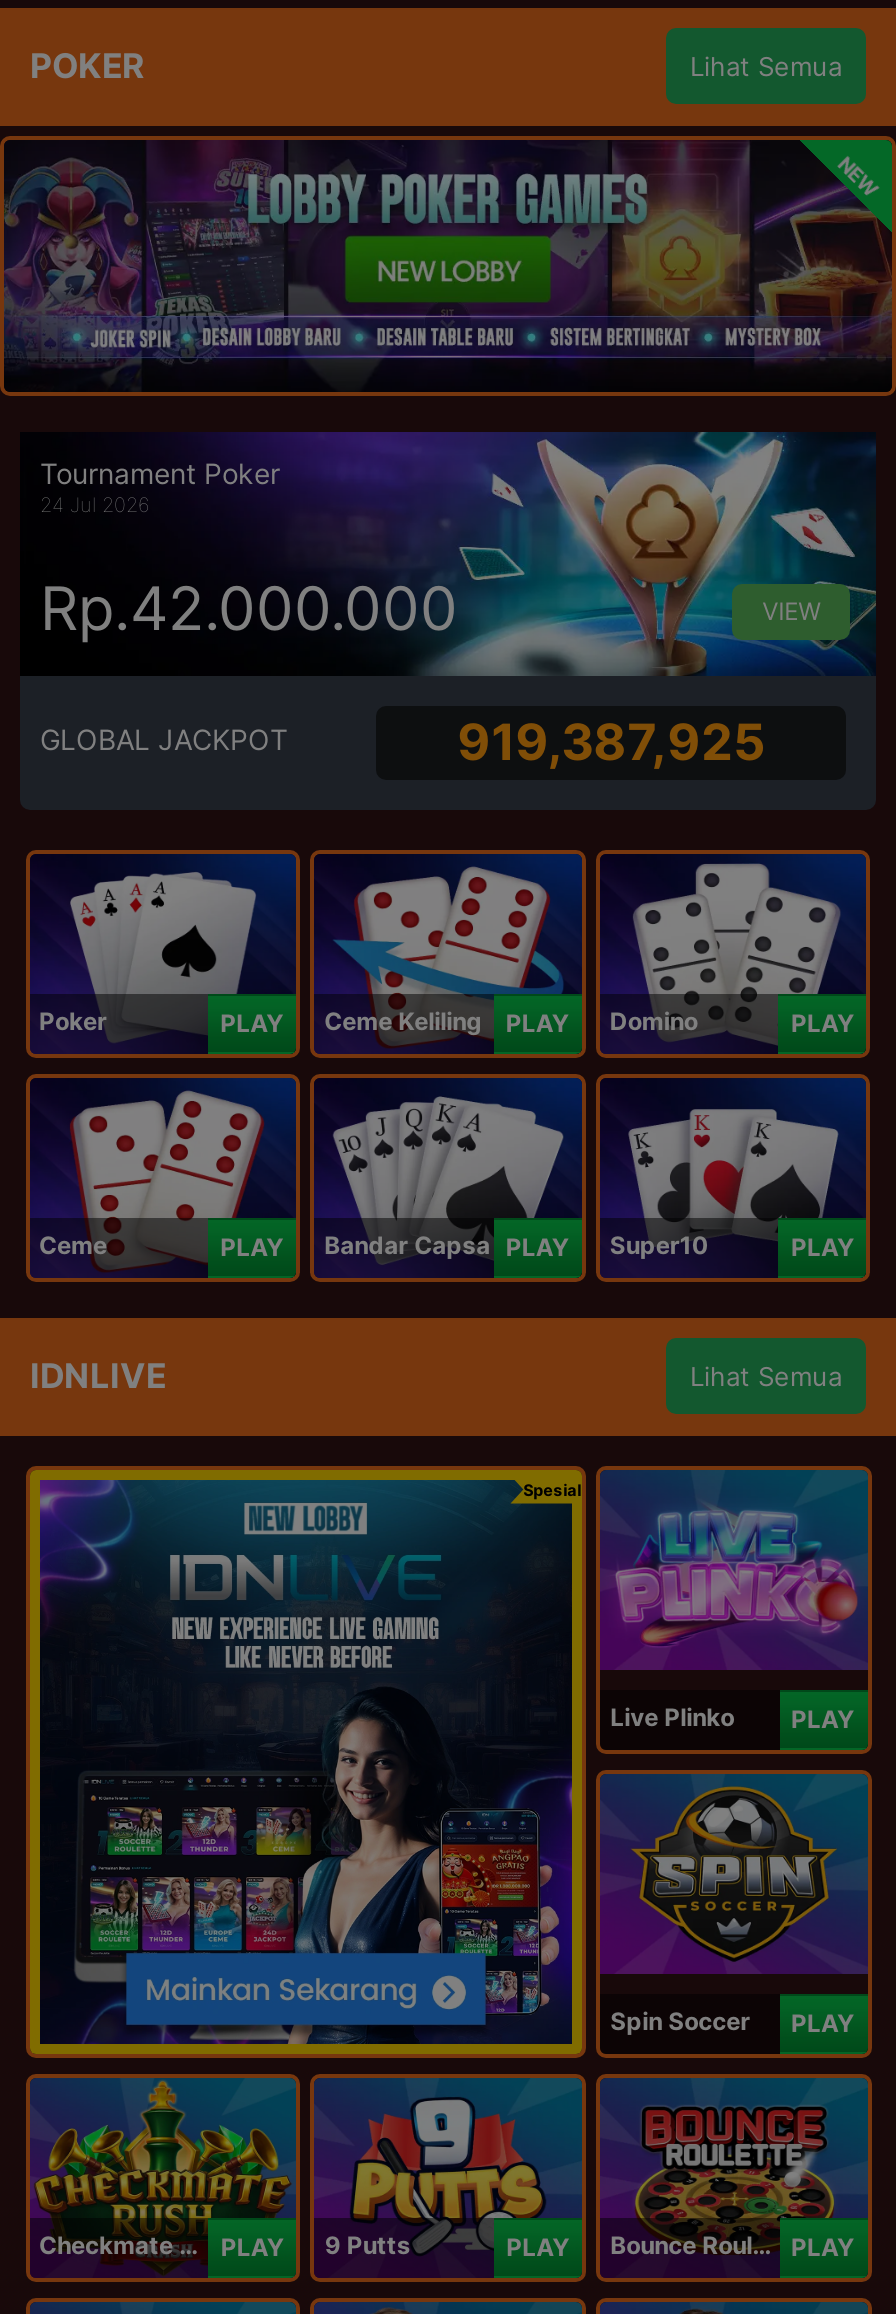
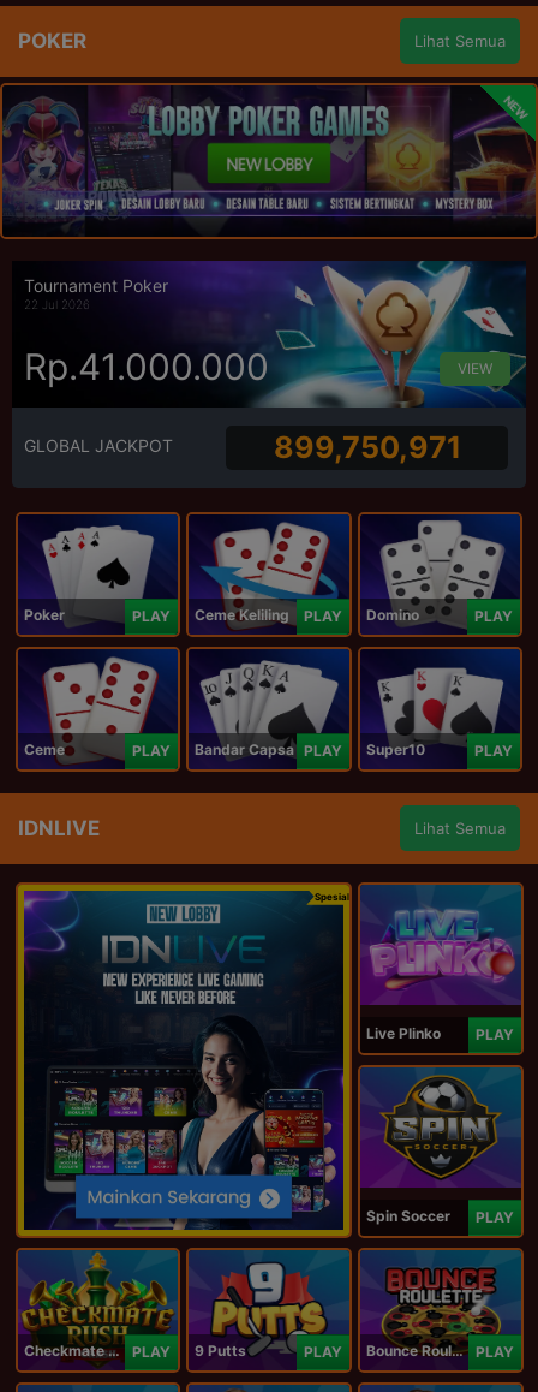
[40,491,150,515] 24 Jul 2026 -> [24,296,90,311] 22 Jul 2026
[40,572,458,644] Rp.42.000.000 -> [24,345,269,389] Rp.41.000.000
[457,711,765,771] 919,387,925 -> [273,429,461,465] 899,750,971

